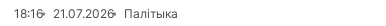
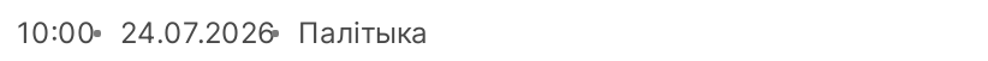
[14,6,114,21] 18:16 | 21.07.2026 -> [17,13,274,49] 10:00 | 24.07.2026

